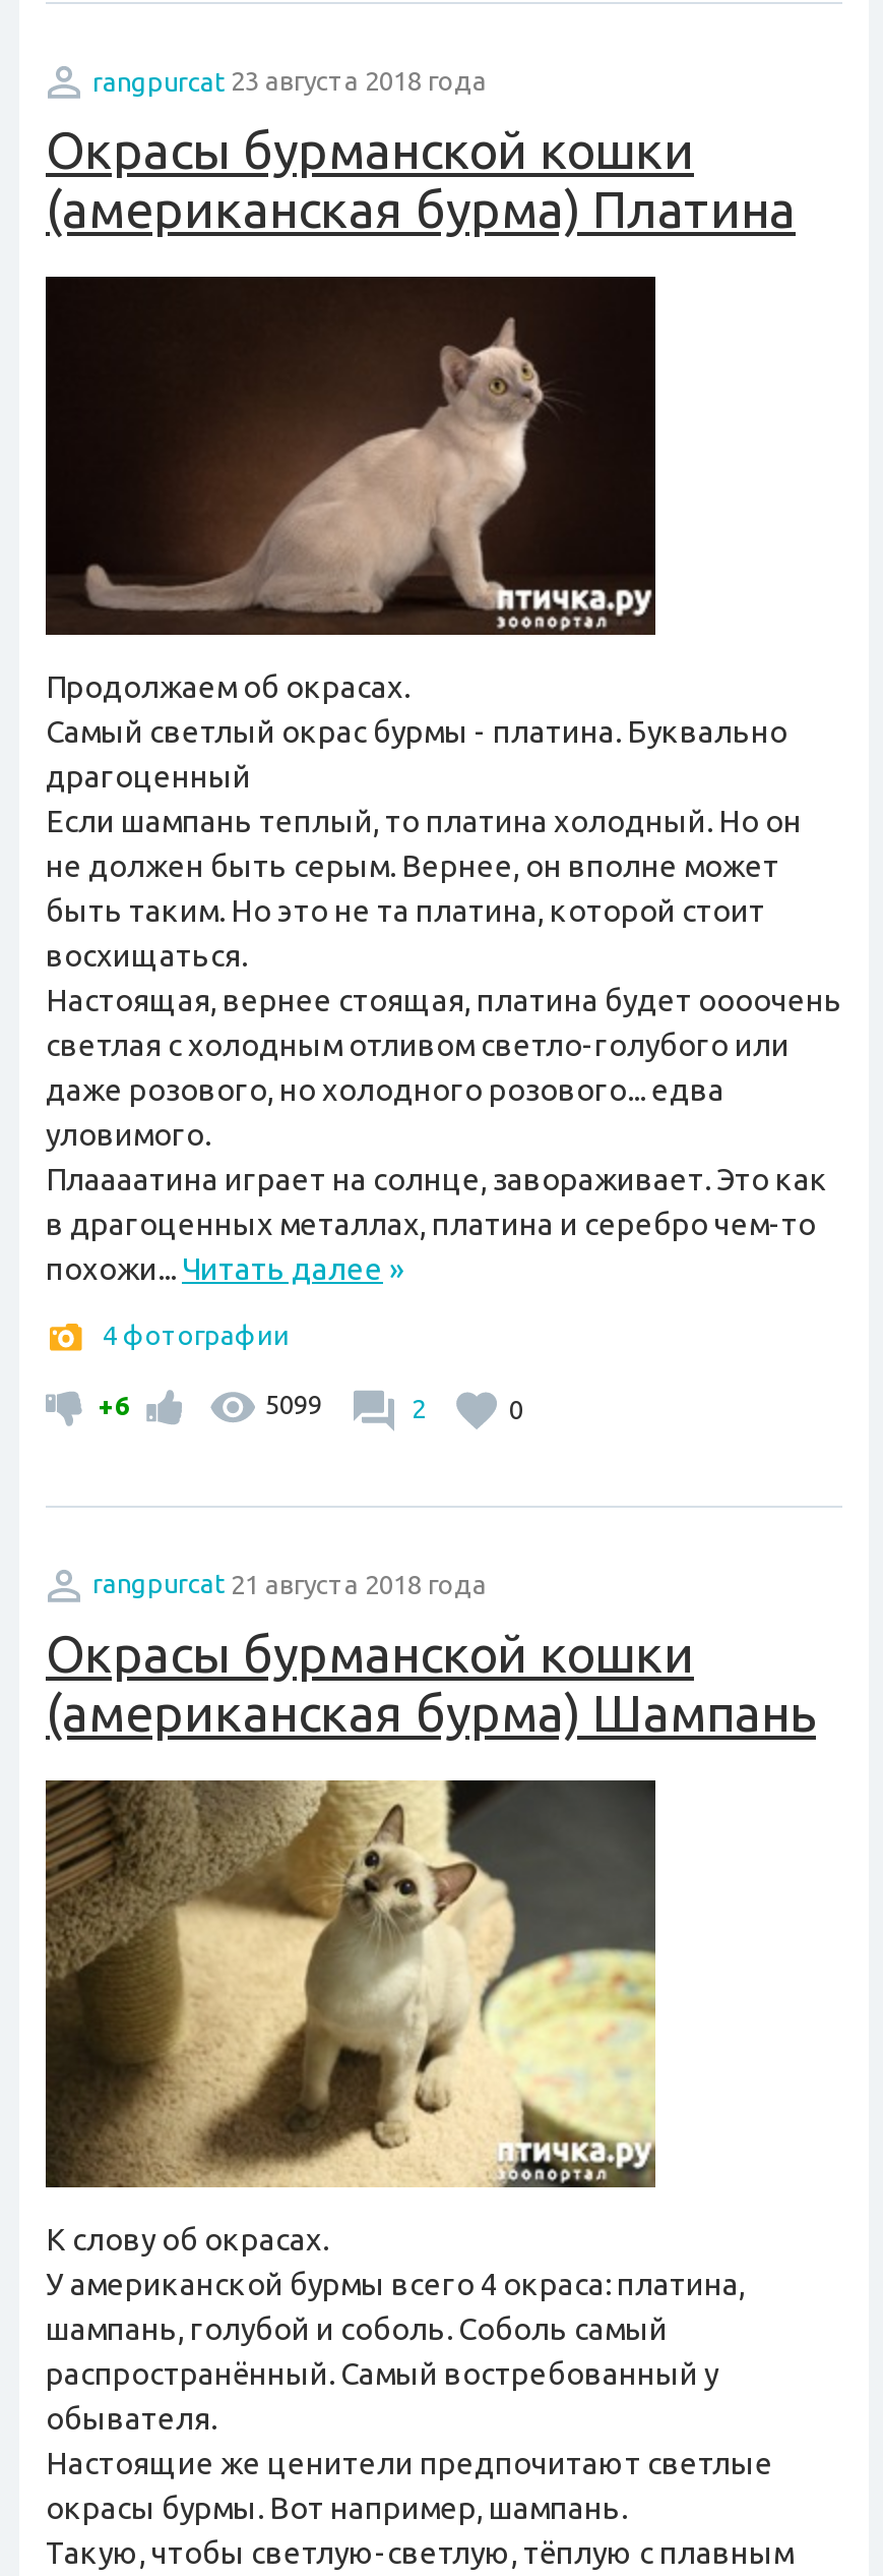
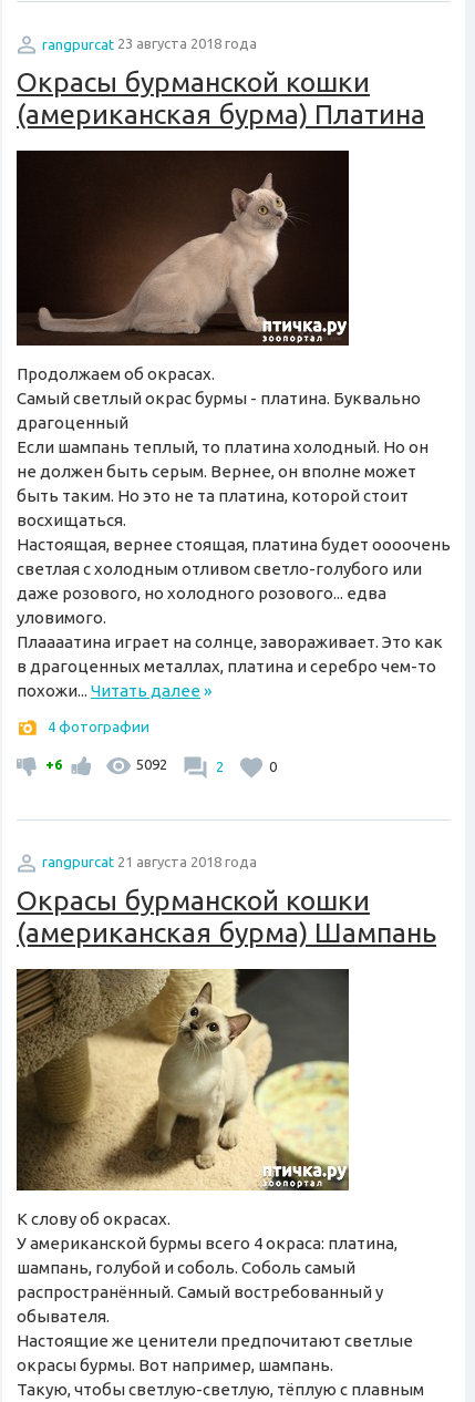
[265,1390,322,1419] 5099 -> [136,757,167,772] 5092

